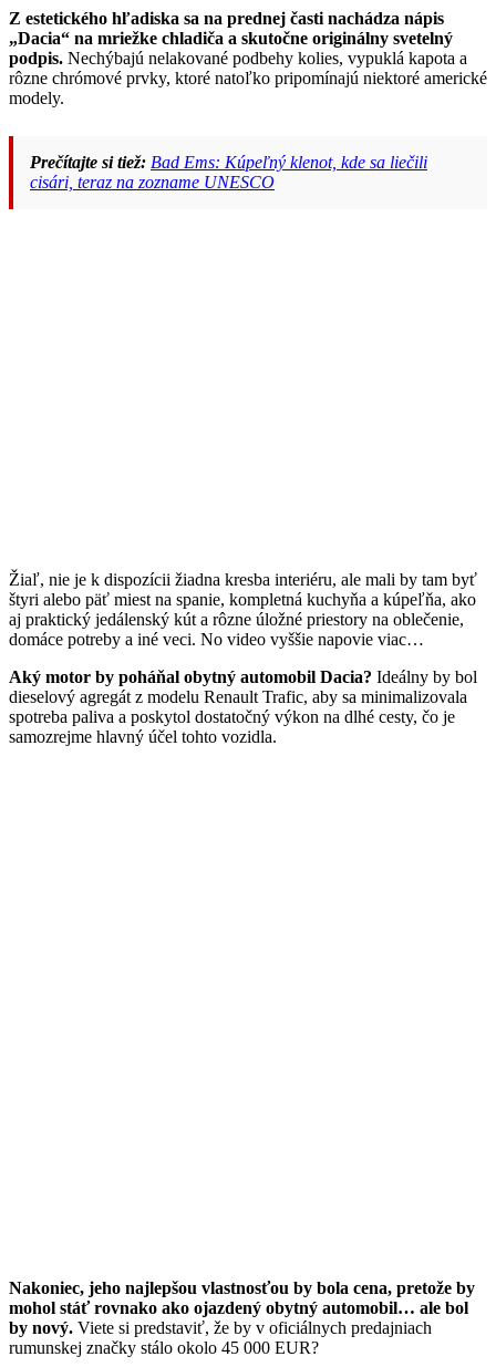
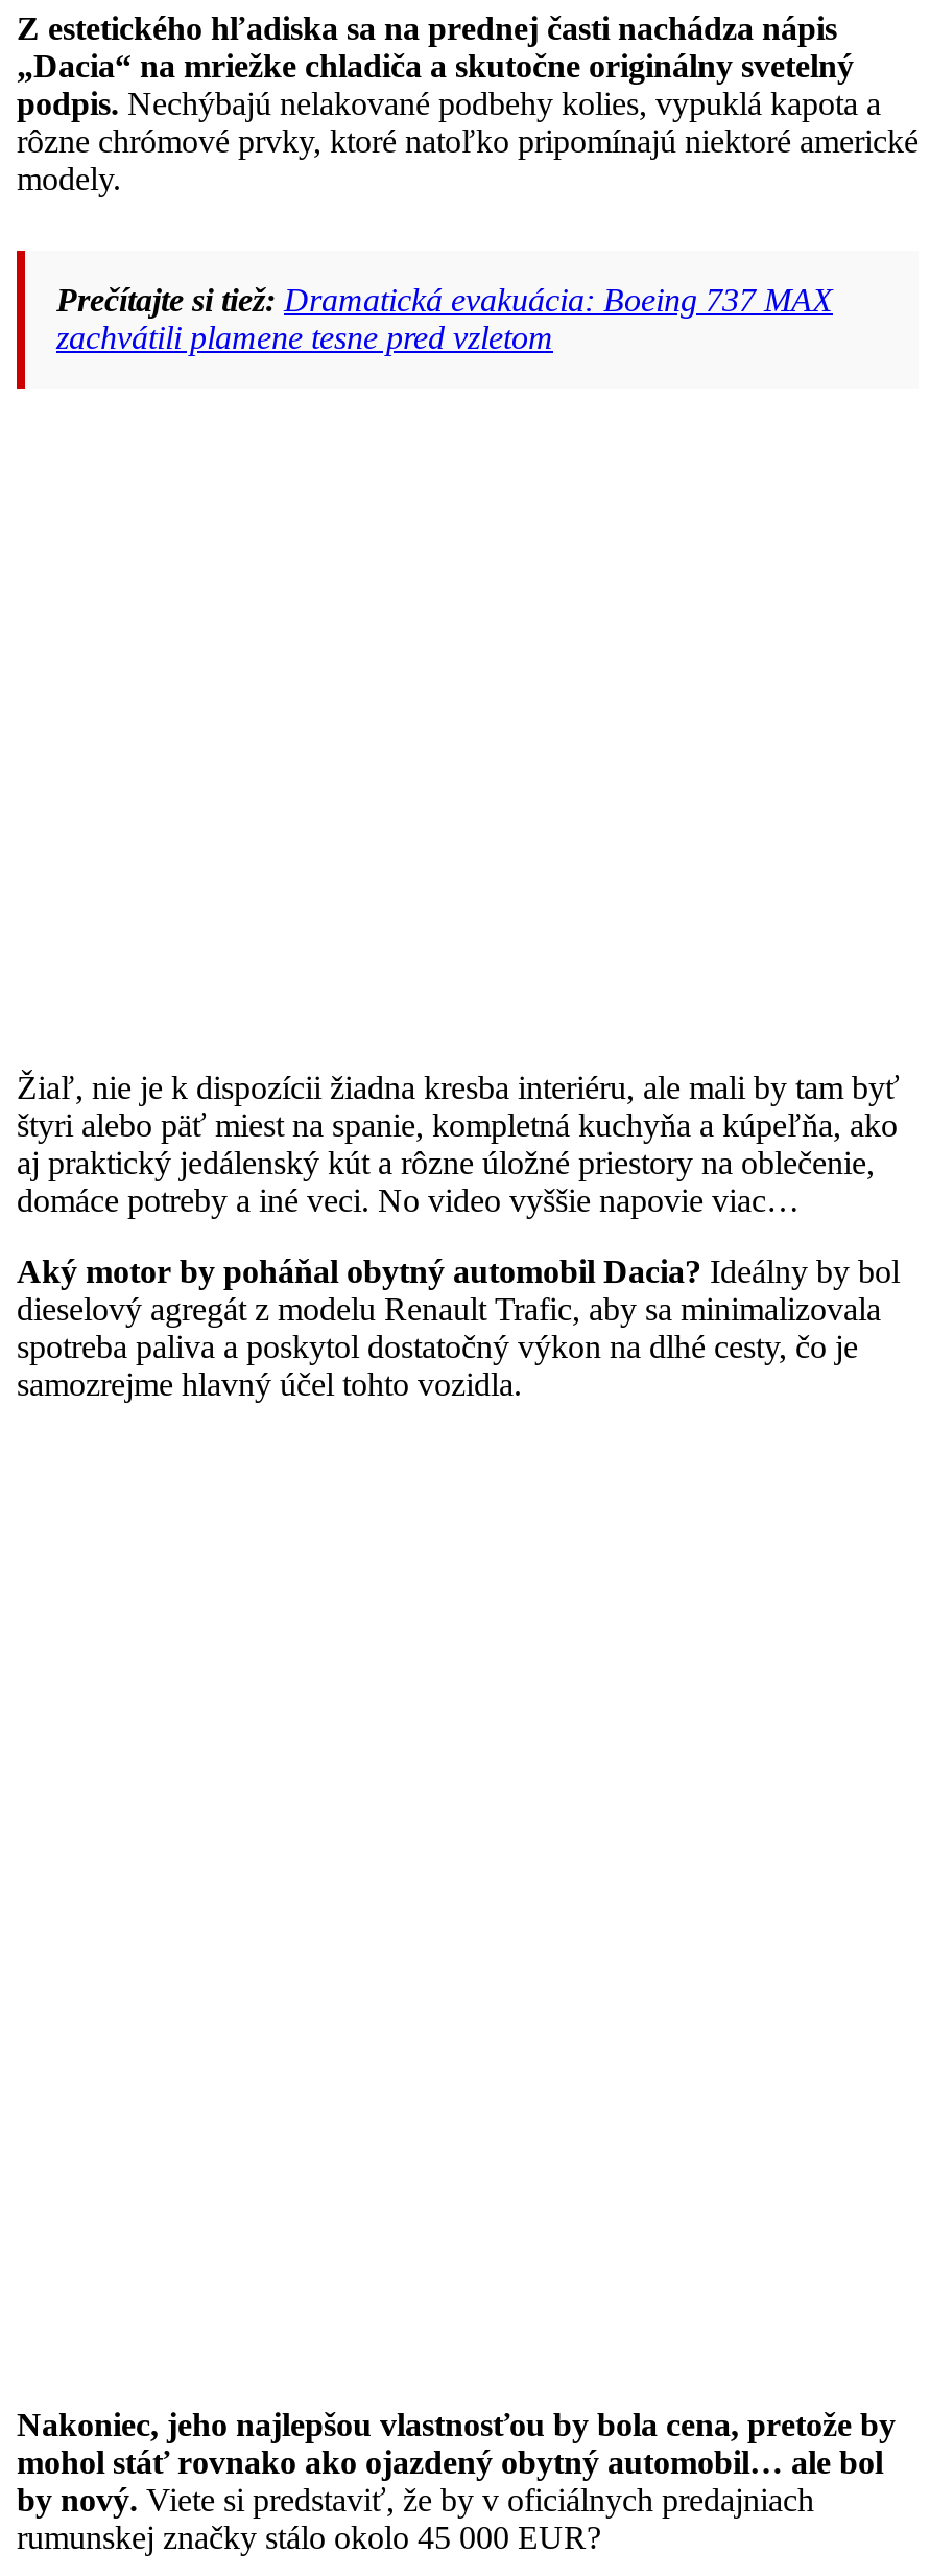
[30,153,427,192] Prečítajte si tiež: Bad Ems: Kúpeľný klenot, kde sa liečili | cisári, teraz na zozname UNESCO -> [56,283,833,356] Prečítajte si tiež: Dramatická evakuácia: Boeing 737 MAX | zachvátili plamene tesne pred vzletom

